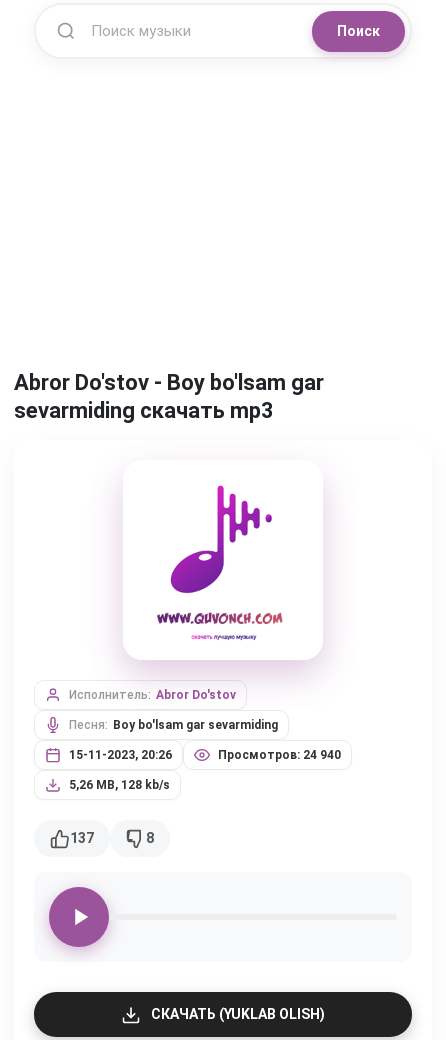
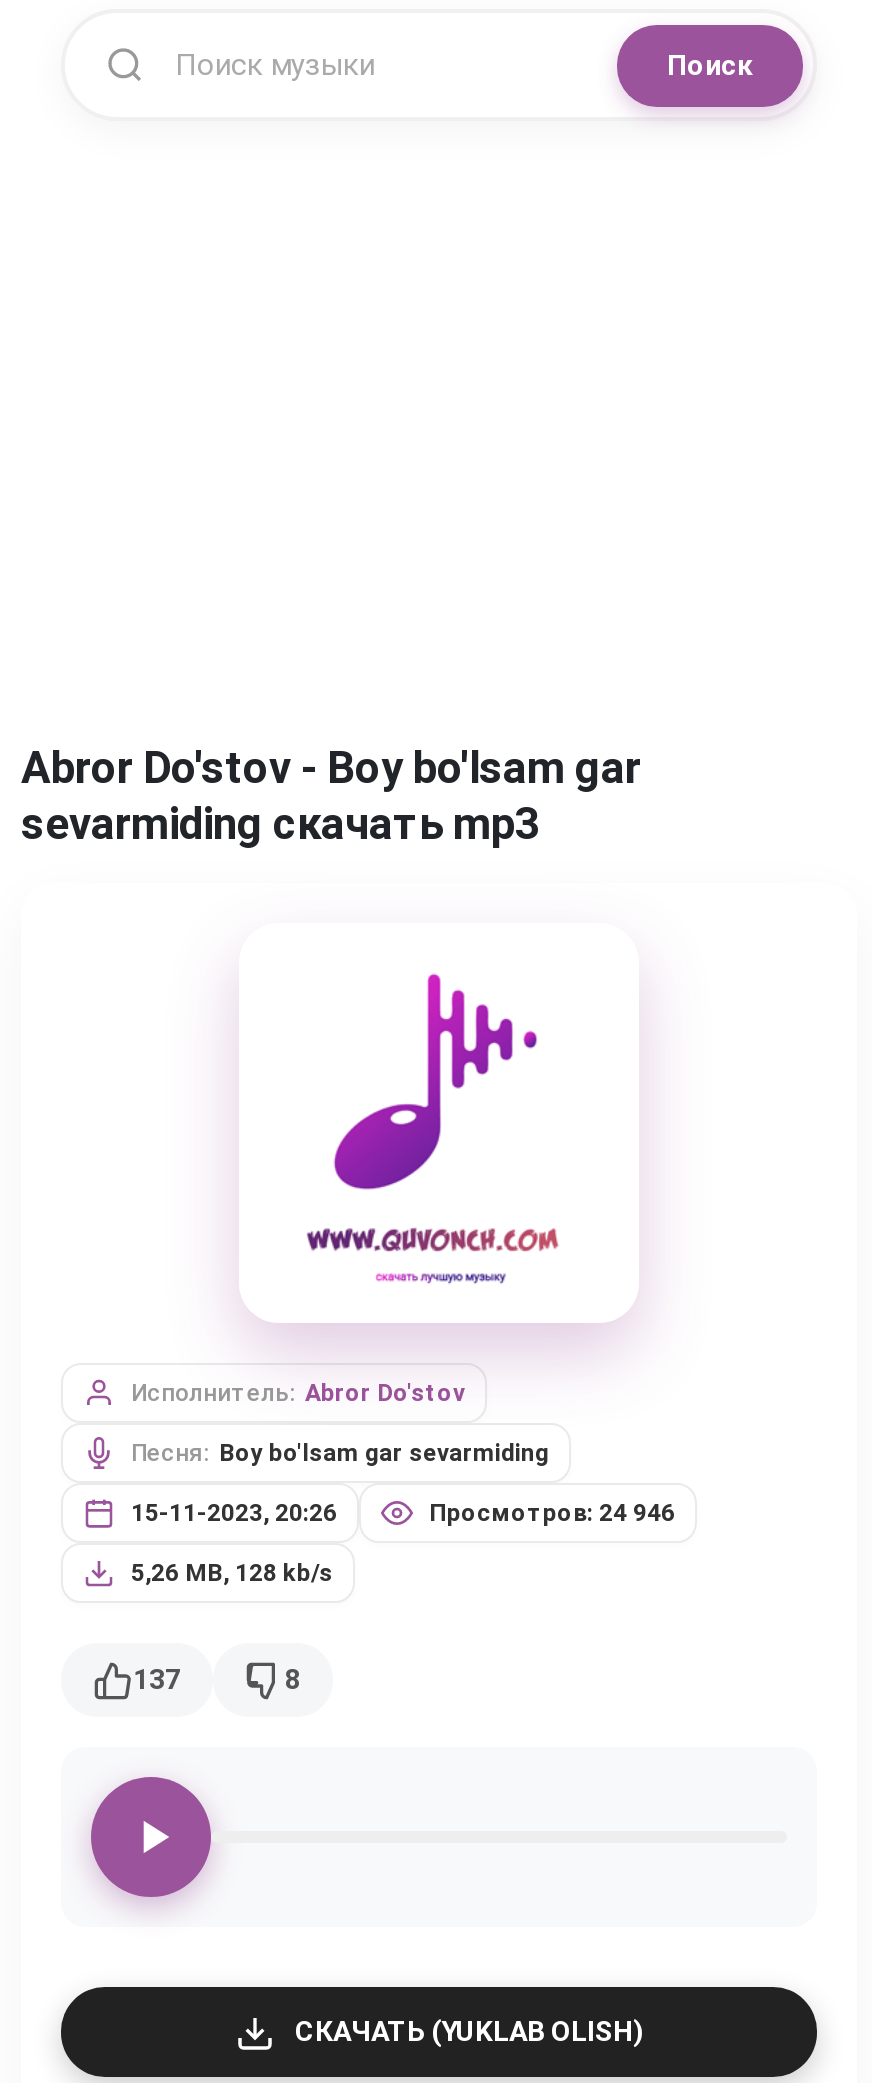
[218,748,341,762] Просмотров: 24 940 -> [429,1499,675,1527] Просмотров: 24 946

